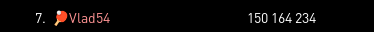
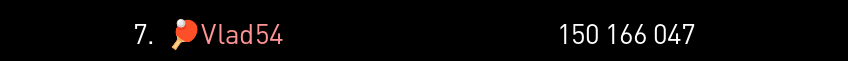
[247,8,316,26] 150 164 234 -> [557,14,695,50] 150 166 047

